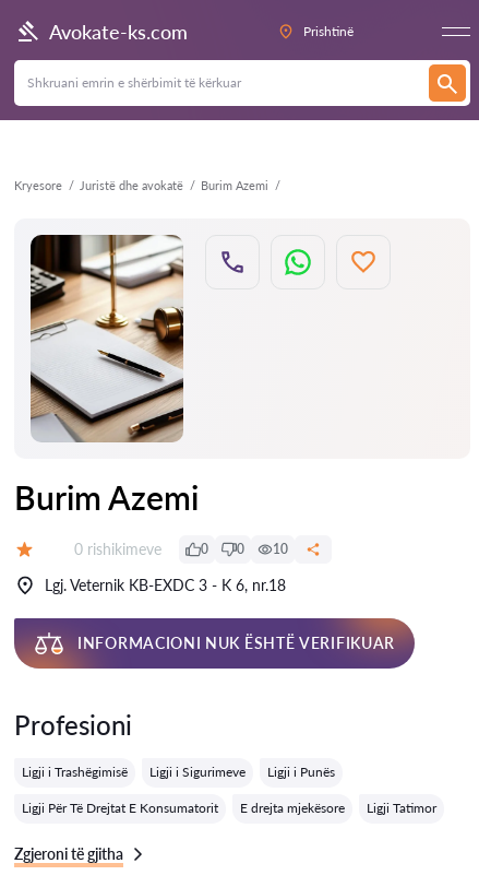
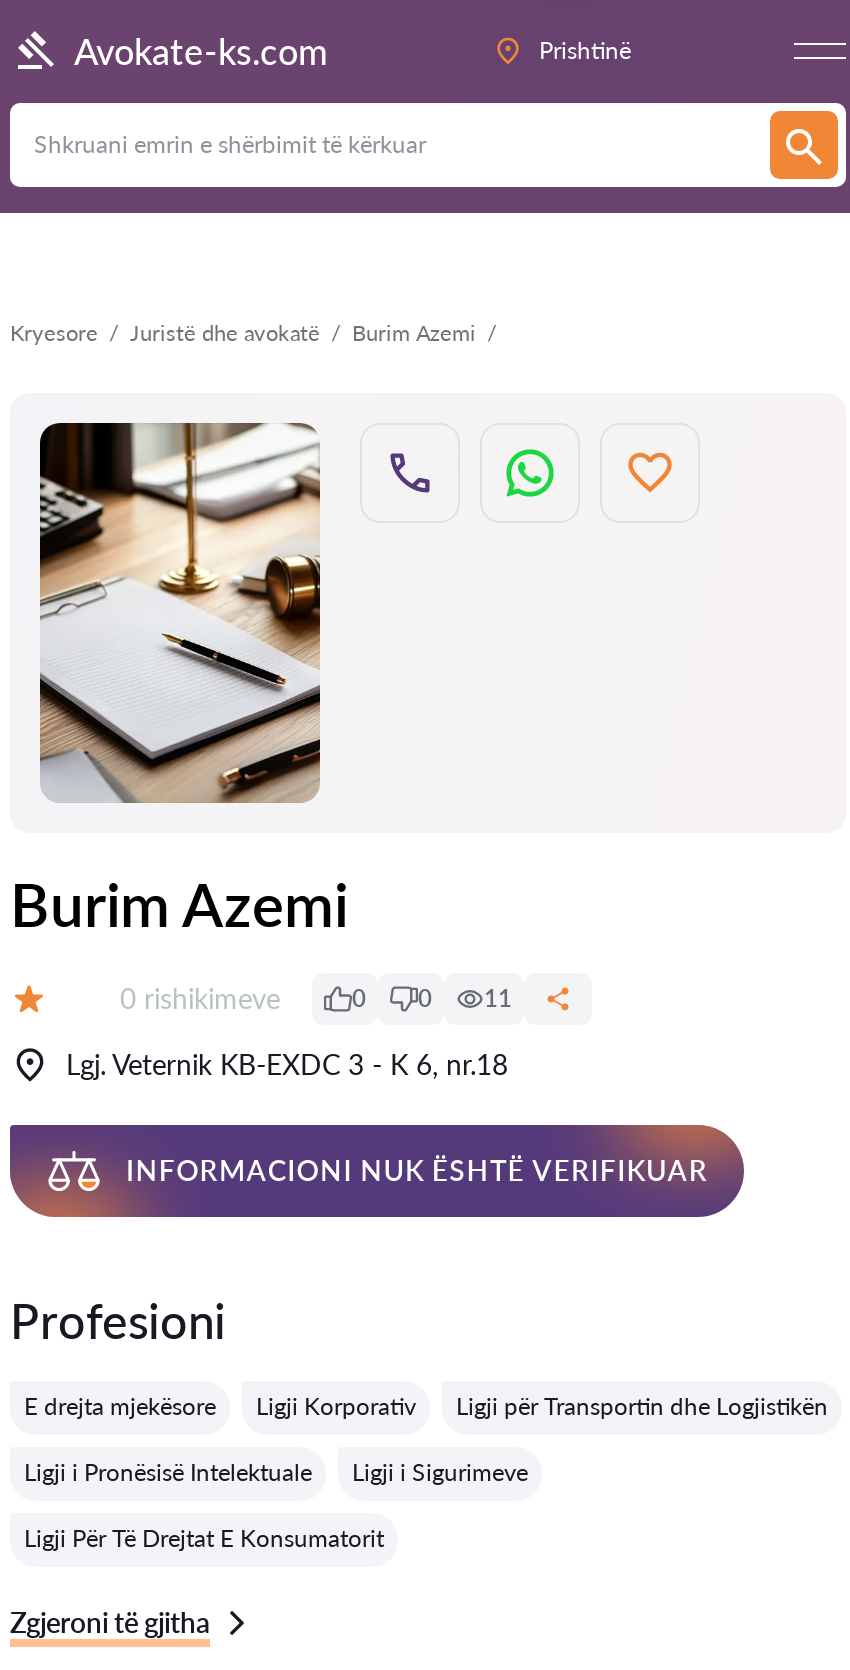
[273,541,288,557] 10 -> [484,983,512,1013] 11
[22,764,128,780] Ligji i Trashëgimisë -> [24,1391,828,1487] Ligji Korporativ | Ligji për Transportin dhe Logjistikën | Ligji i Pronësisë Intelektuale
[267,764,335,780] Ligji i Punës -> none
moved [240,800,345,816] -> [24,1391,216,1421]: E drejta mjekësore
[367,800,436,816] Ligji Tatimor -> none

